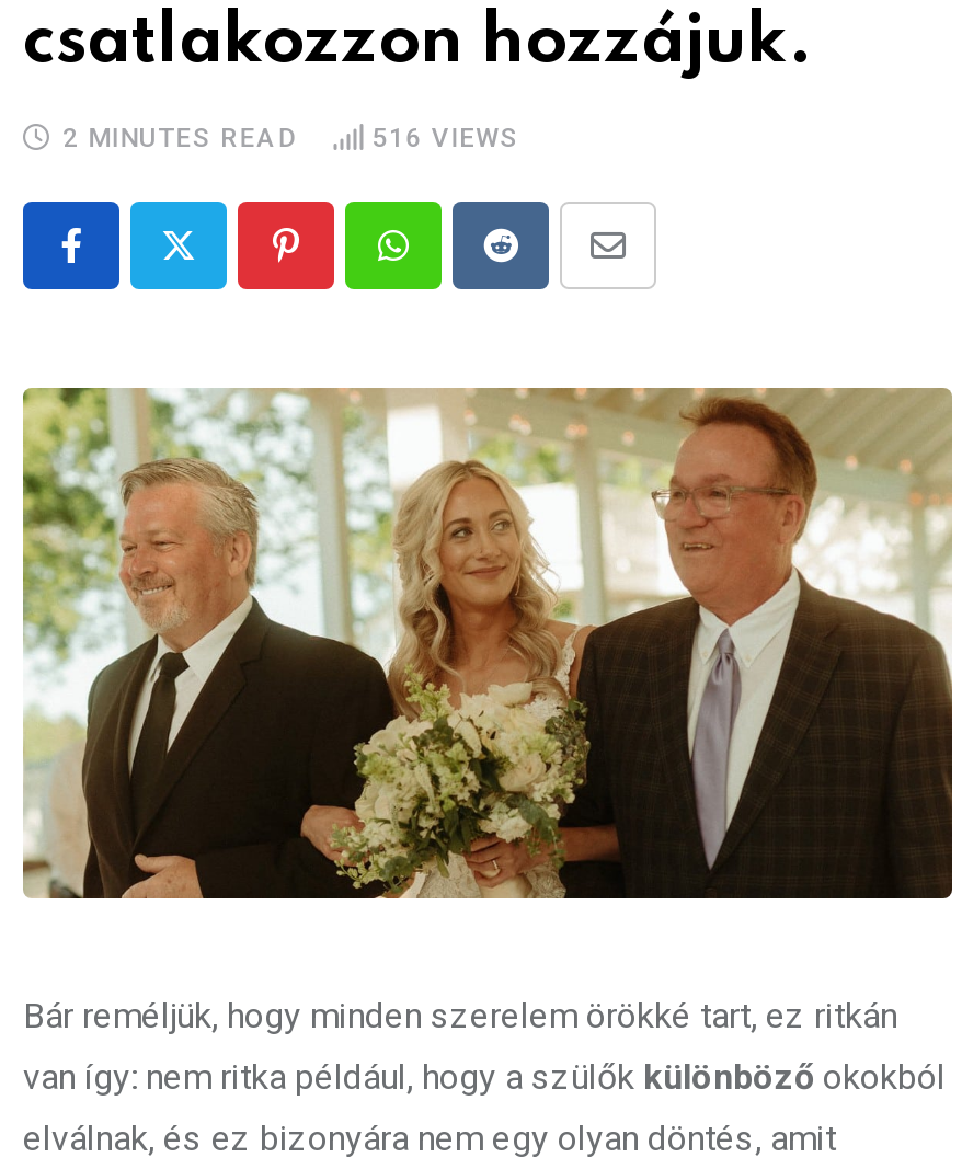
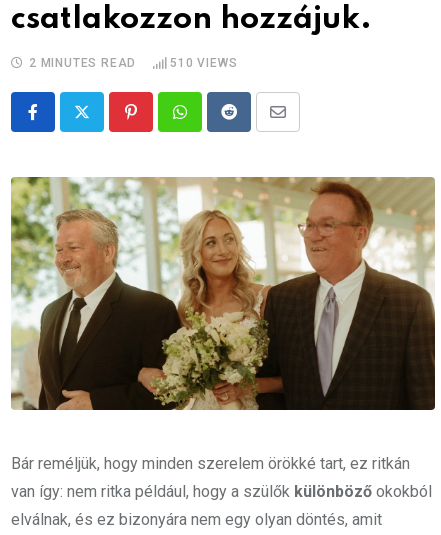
[372,123,519,153] 516 VIEWS -> [170,56,237,70] 510 VIEWS

